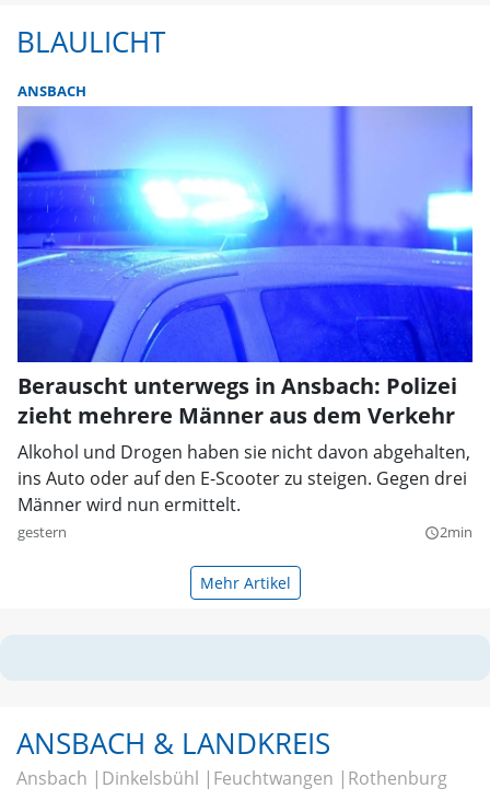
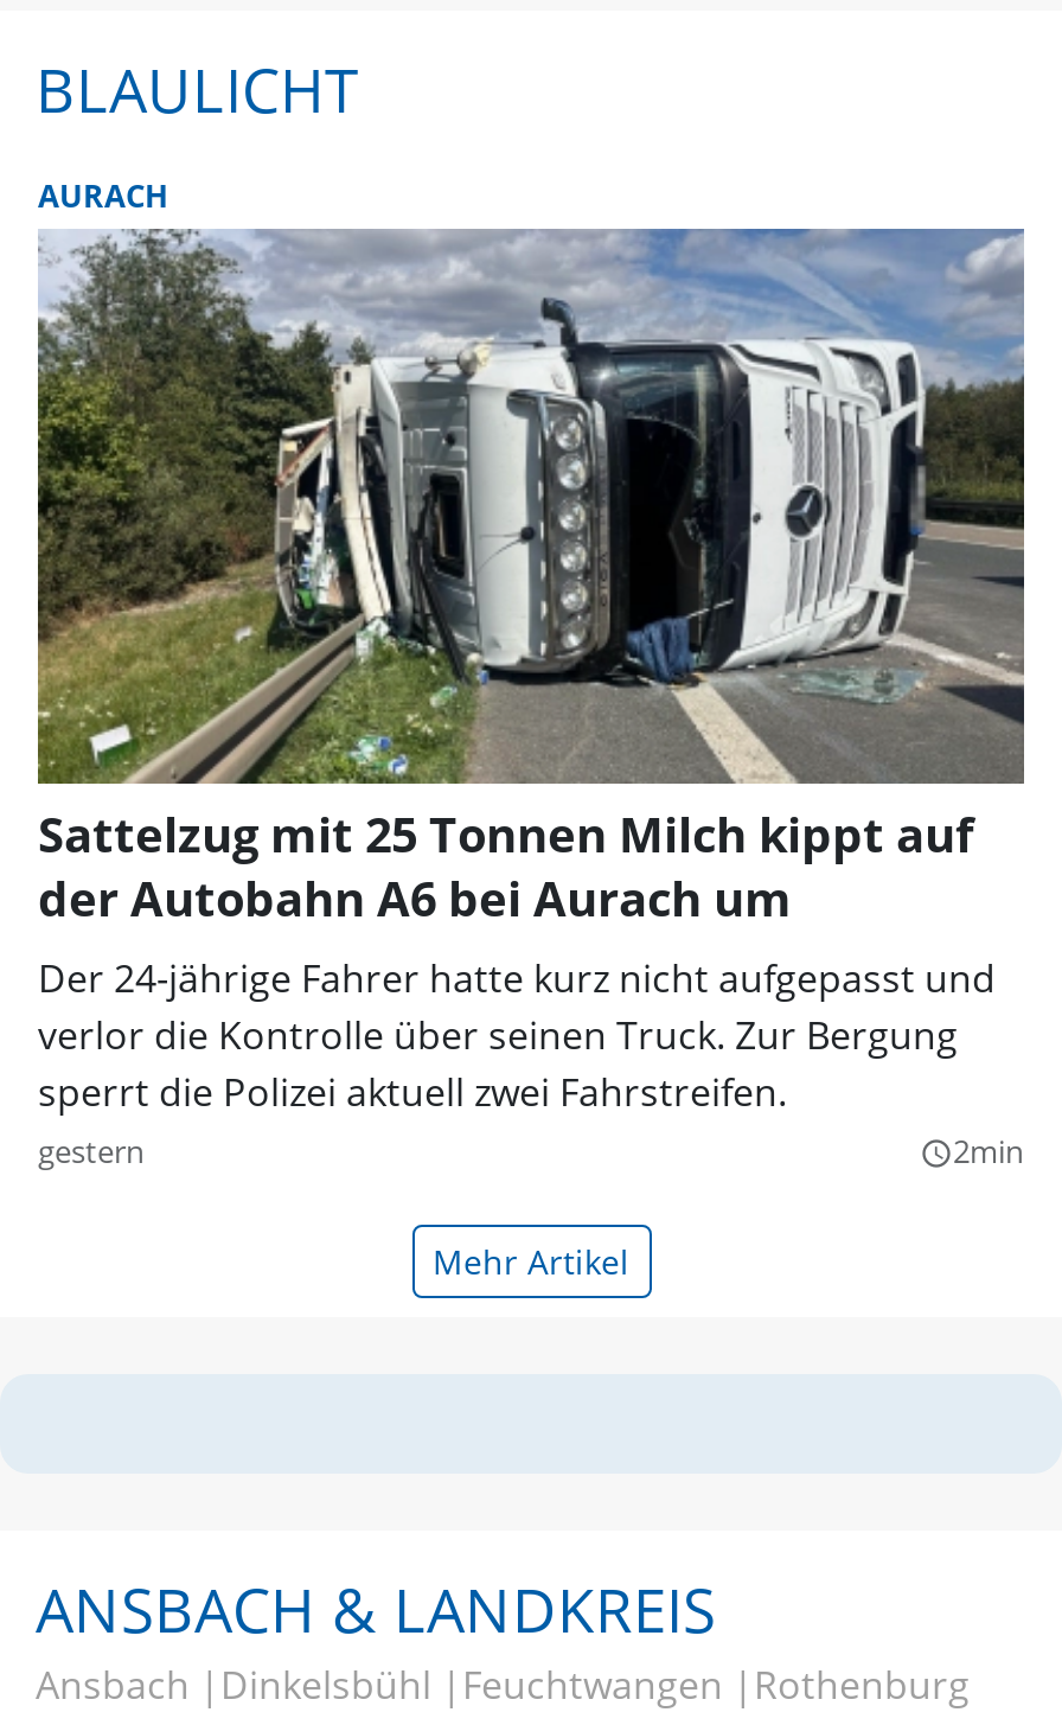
[17,81,86,101] ANSBACH -> [38,175,168,218] AURACH
[16,106,474,517] [image] | Berauscht unterwegs in Ansbach: Polizei | zieht mehrere Männer aus dem Verkehr | Alkohol und Drogen haben sie nicht davon abgehalten, | ins Auto oder auf den E-Scooter zu steigen. Gegen drei | Männer wird nun ermittelt. -> [36,229,1026,1119] [image] | Sattelzug mit 25 Tonnen Milch kippt auf | der Autobahn A6 bei Aurach um | Der 24-jährige Fahrer hatte kurz nicht aufgepasst und | verlor die Kontrolle über seinen Truck. Zur Bergung | sperrt die Polizei aktuell zwei Fahrstreifen.

